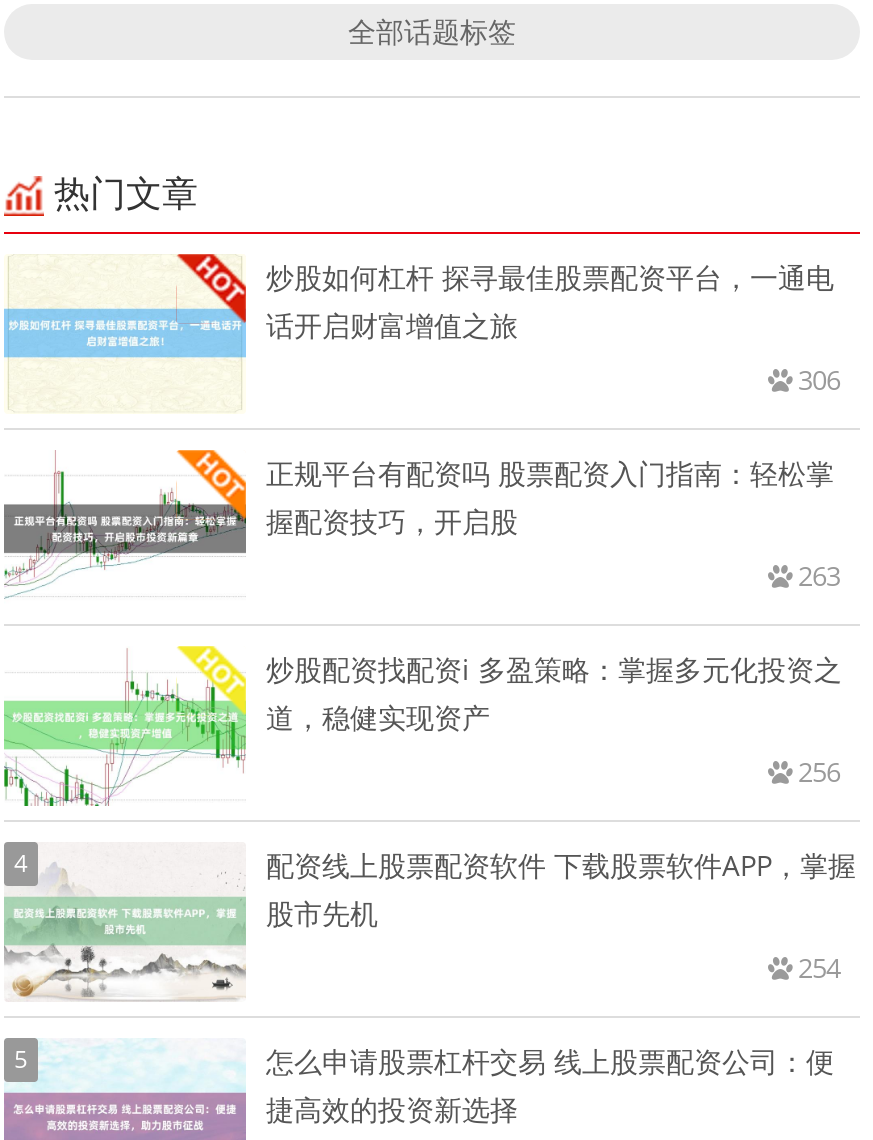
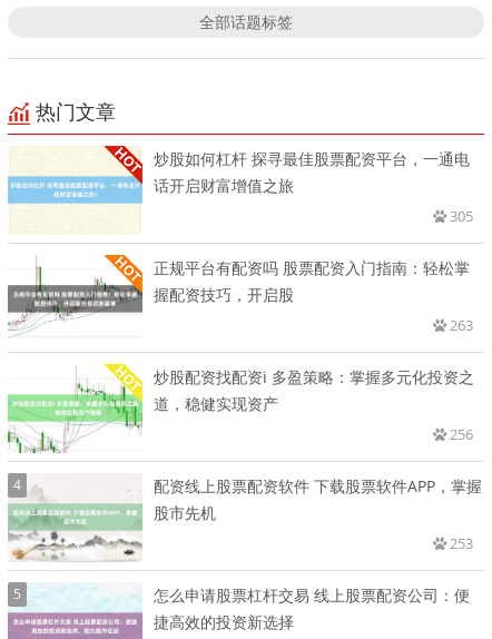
[798,361,840,397] 306 -> [450,205,473,225] 305
[798,949,840,985] 254 -> [450,533,473,553] 253

